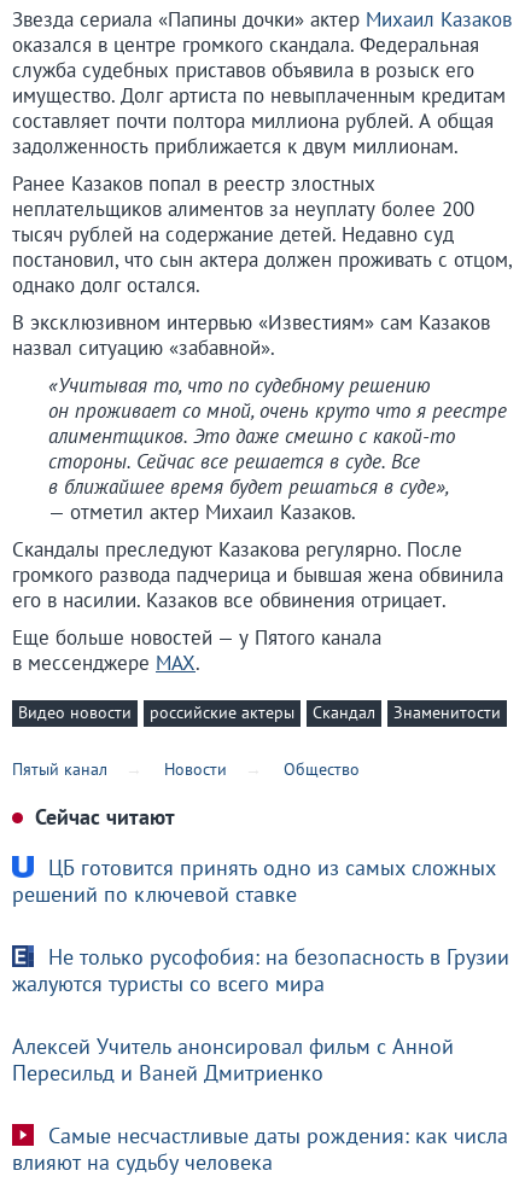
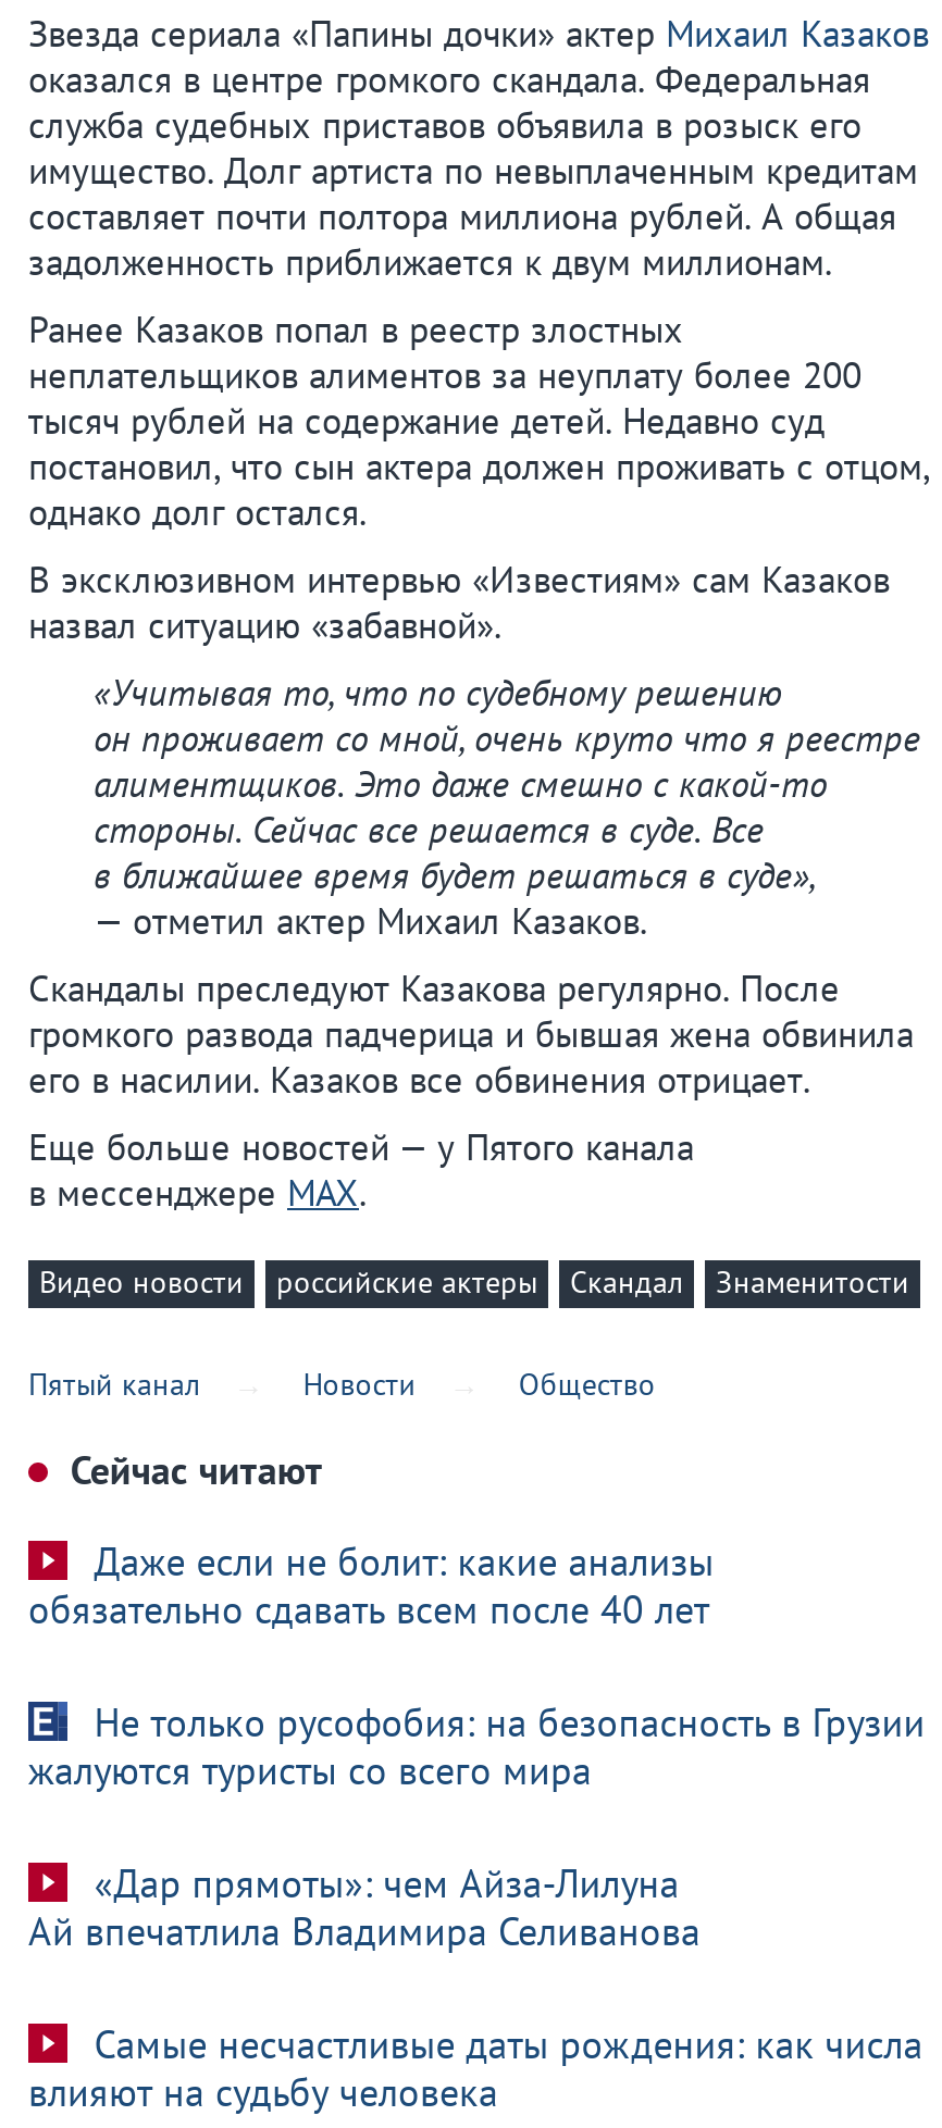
[12,853,496,908] ЦБ готовится принять одно из самых сложных | решений по ключевой ставке -> [28,1536,714,1634] Даже если не болит: какие анализы | обязательно сдавать всем после 40 лет
[12,1032,454,1086] Алексей Учитель анонсировал фильм с Анной | Пересильд и Ваней Дмитриенко -> [28,1858,701,1956] «Дар прямоты»: чем Айза-Лилуна | Ай впечатлила Владимира Селиванова

